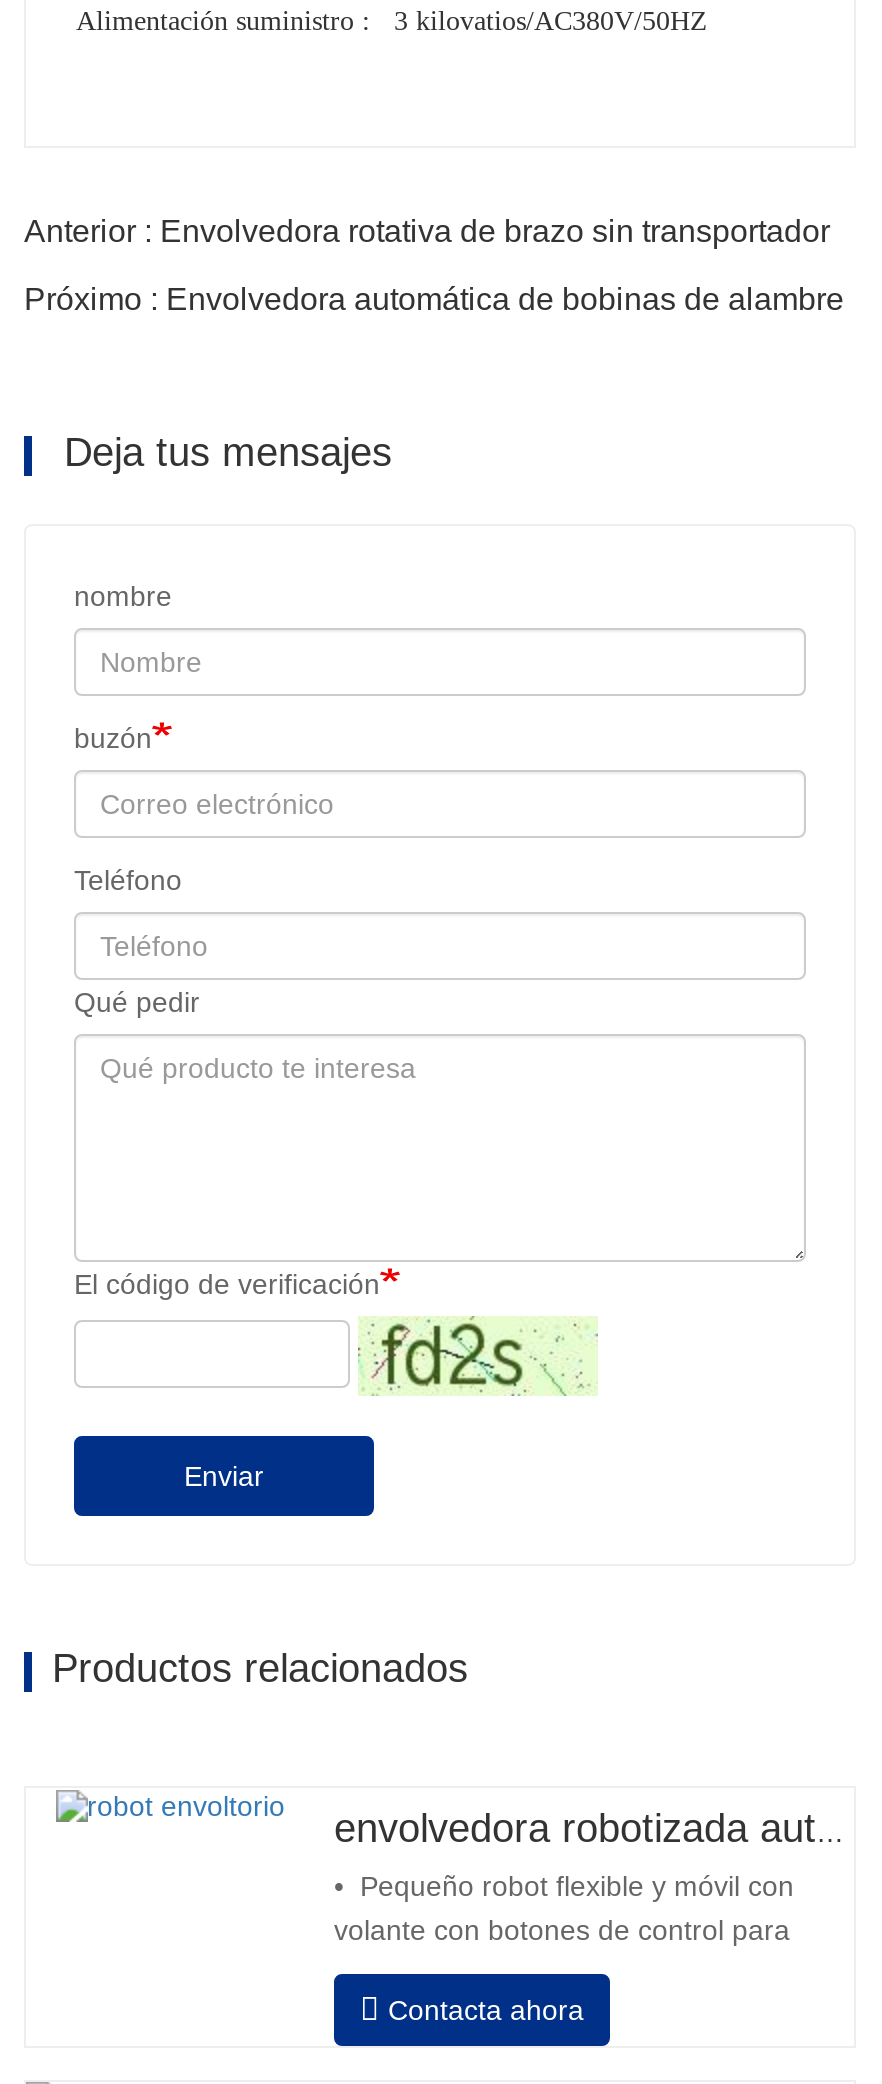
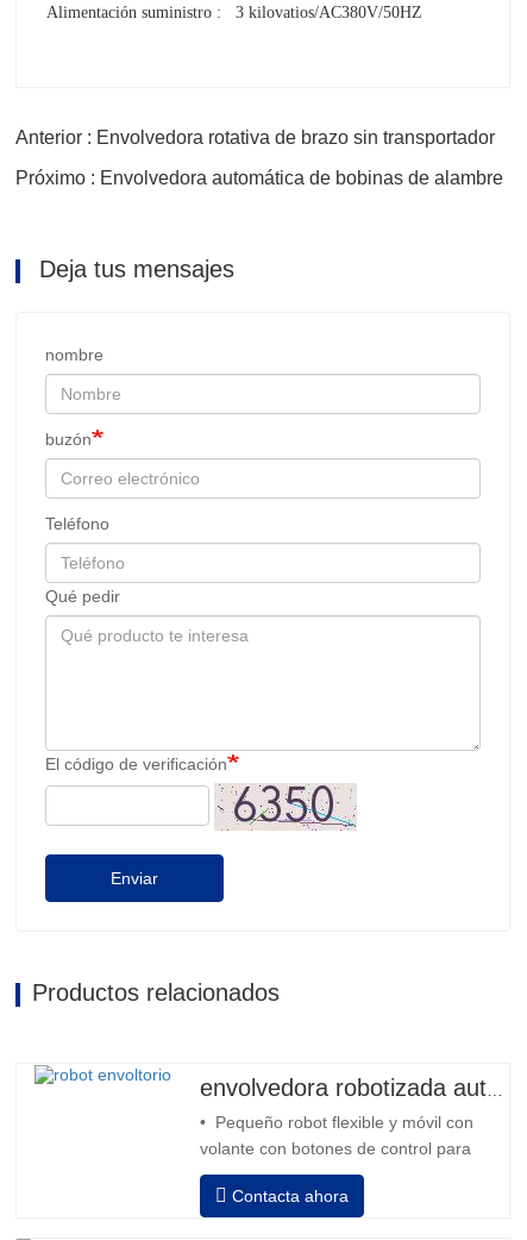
[364,1318,594,1394] [image] -> [217,784,356,831] [image]

